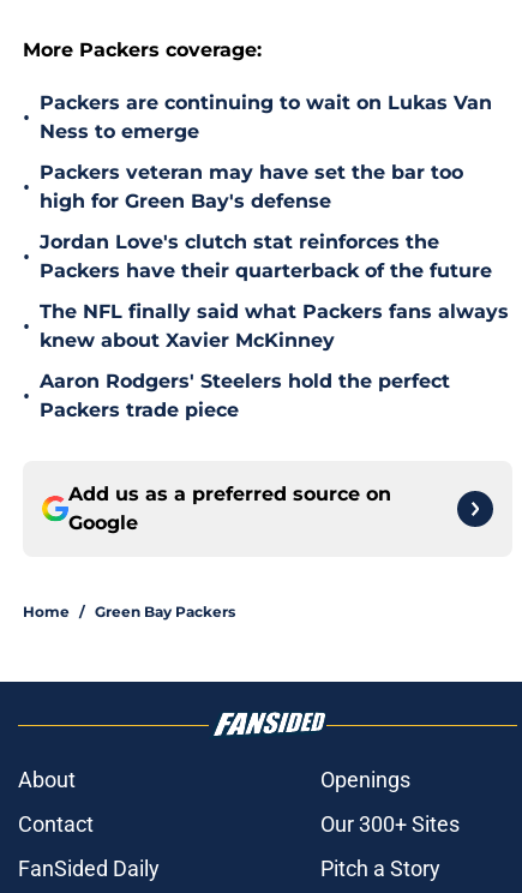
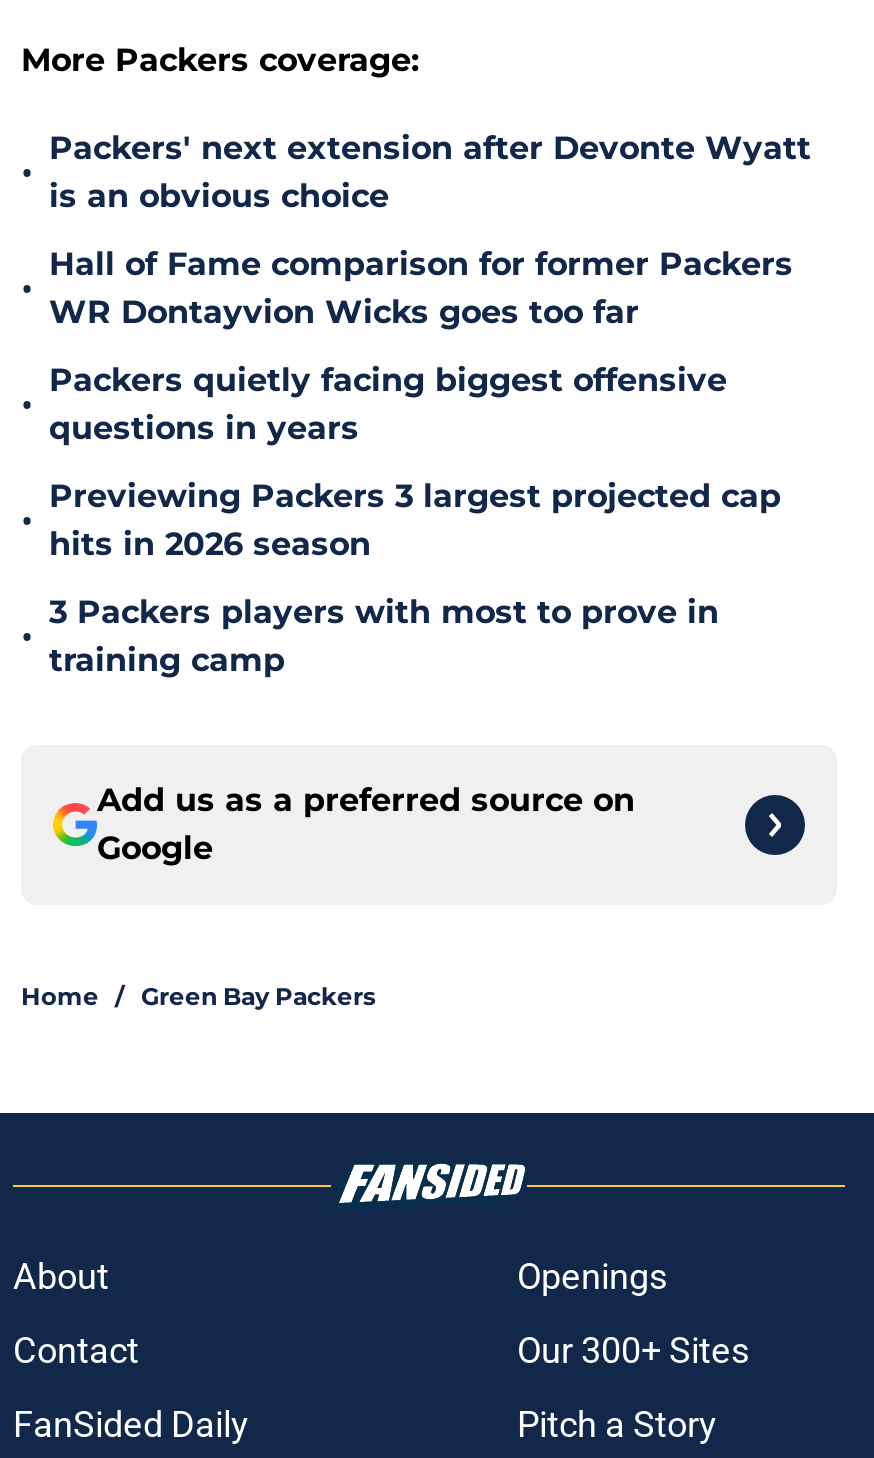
[40,91,492,143] Packers are continuing to wait on Lukas Van | Ness to emerge -> [49,129,811,215] Packers' next extension after Devonte Wyatt | is an obvious choice
[40,161,463,212] Packers veteran may have set the bar too | high for Green Bay's defense -> [49,245,793,331] Hall of Fame comparison for former Packers | WR Dontayvion Wicks goes too far
[40,230,492,282] Jordan Love's clutch stat reinforces the | Packers have their quarterback of the future -> [49,361,727,447] Packers quietly facing biggest offensive | questions in years
[40,300,509,352] The NFL finally said what Packers fans always | knew about Xavier McKinney -> [49,477,781,563] Previewing Packers 3 largest projected cap | hits in 2026 season
[40,370,450,421] Aaron Rodgers' Steelers hold the perfect | Packers trade piece -> [49,593,719,679] 3 Packers players with most to prove in | training camp

